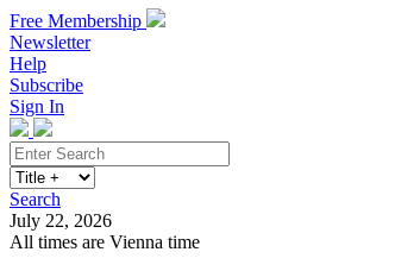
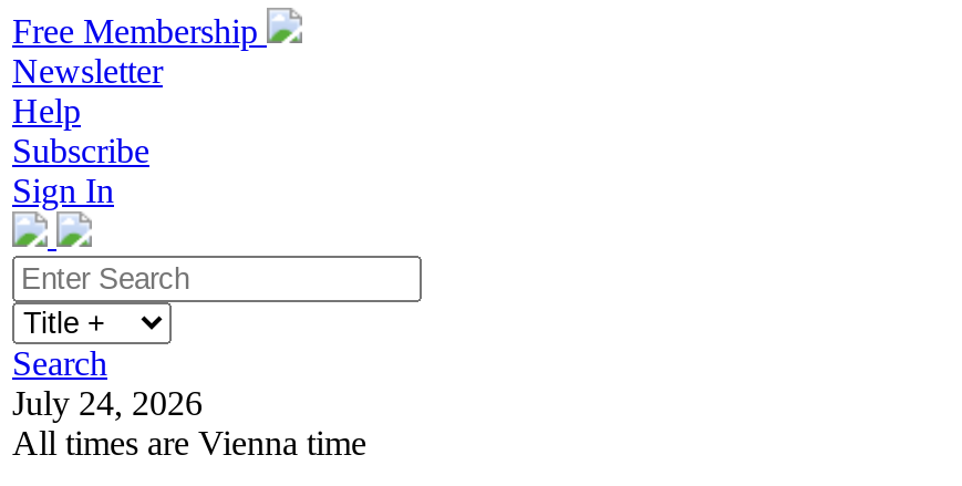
[10,210,112,231] July 22, 2026 -> [12,384,203,422] July 24, 2026

